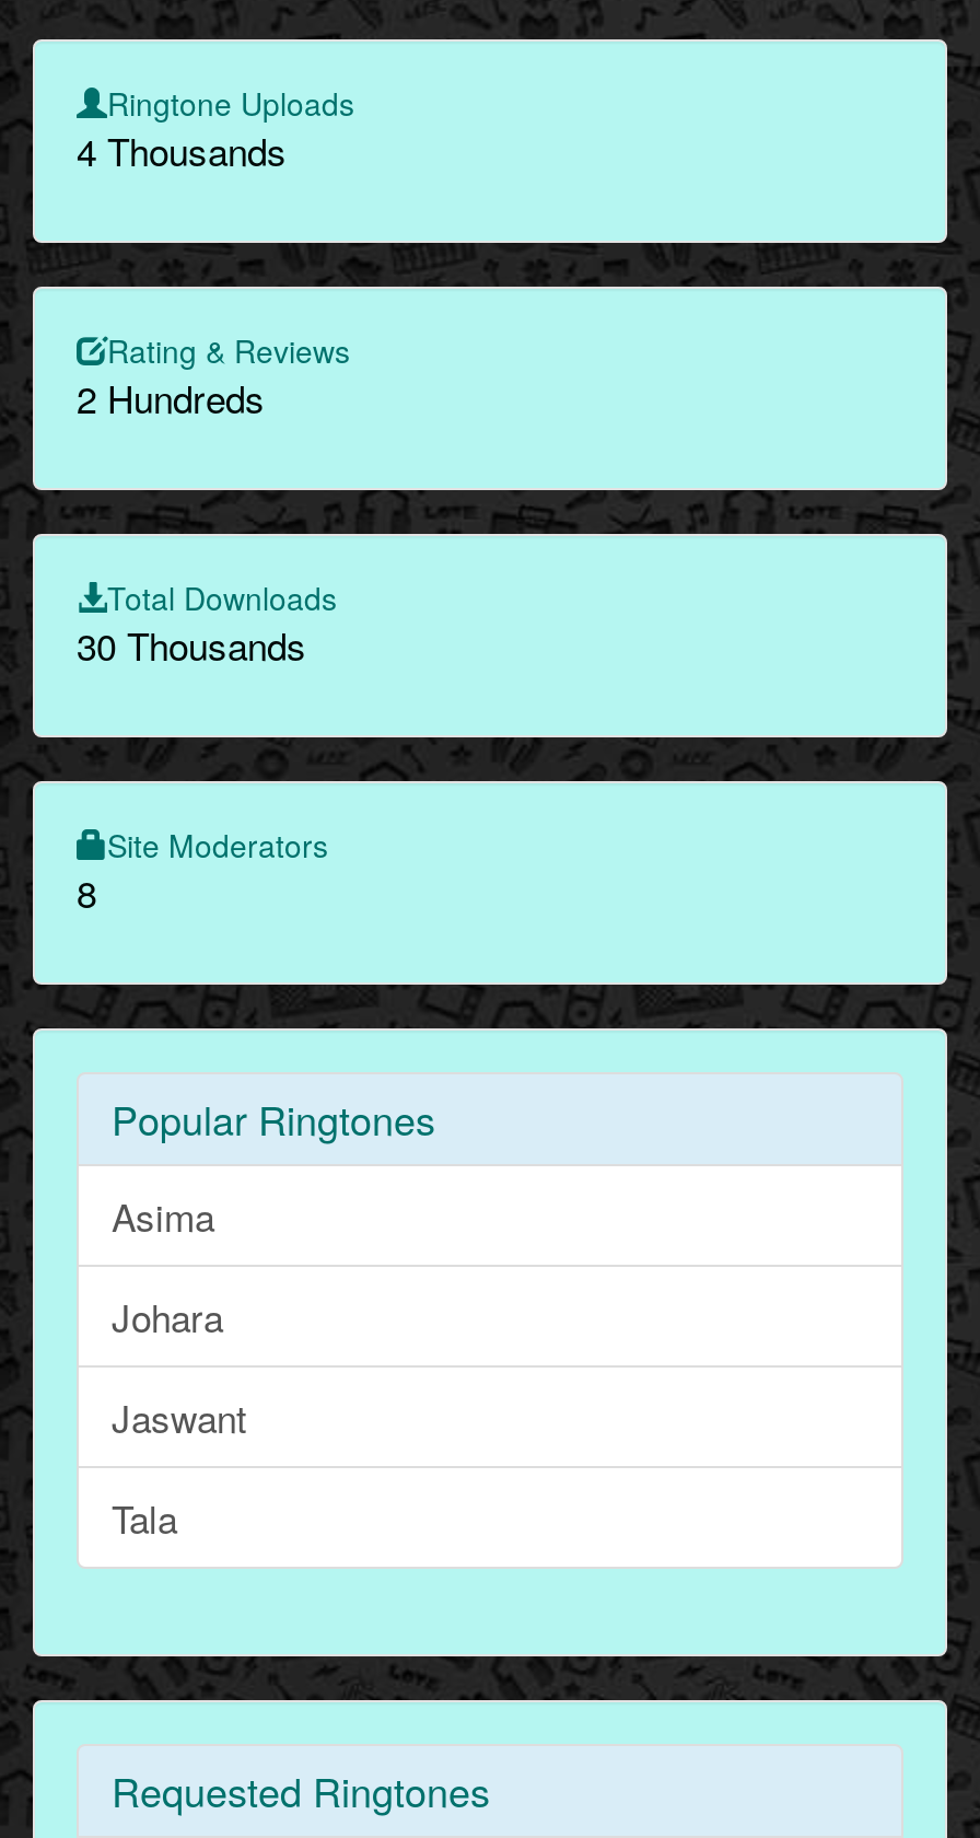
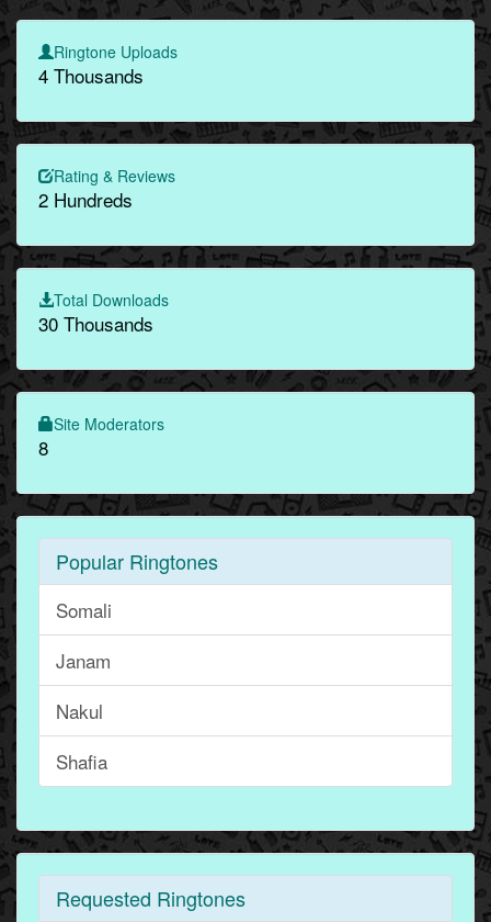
[112,1188,214,1242] Asima -> [56,596,112,623] Somali
[112,1288,223,1343] Johara -> [56,646,111,674] Janam
[112,1389,247,1444] Jaswant -> [56,697,103,724] Nakul
[112,1490,177,1544] Tala -> [56,747,107,775] Shafia

